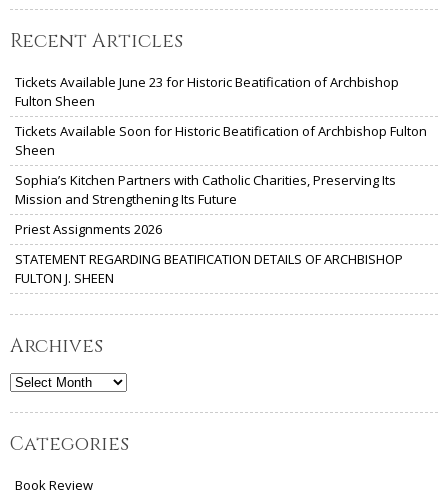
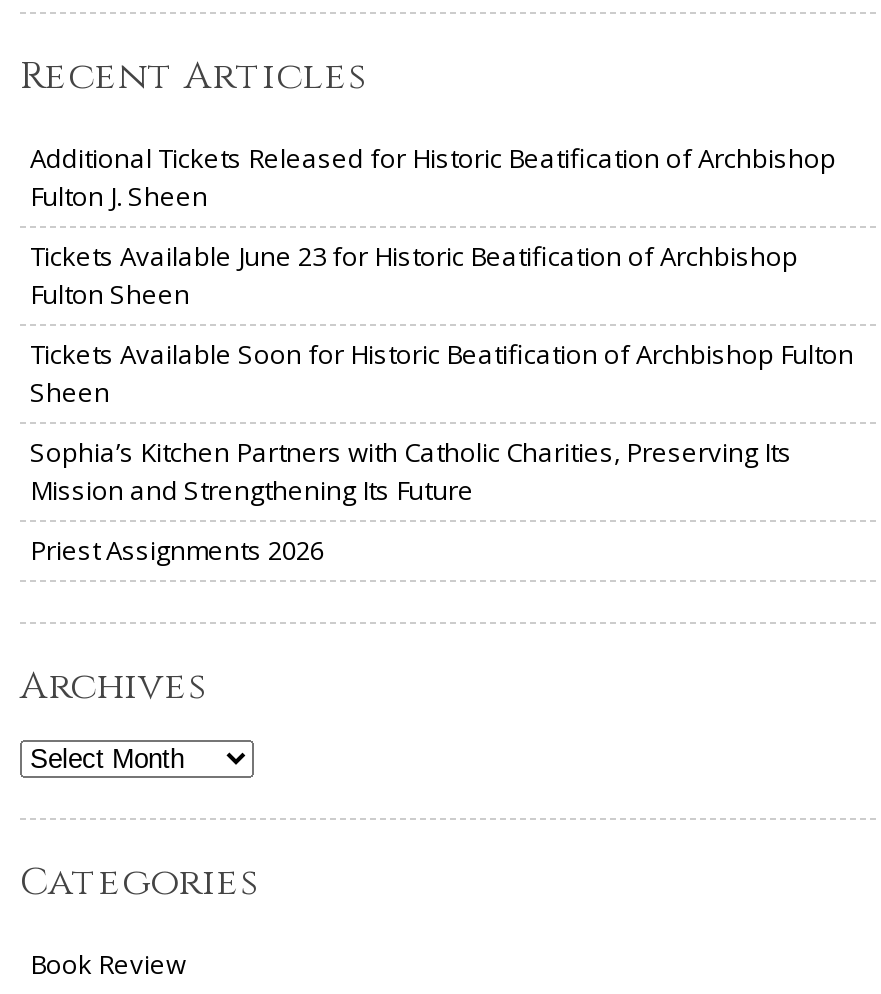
none -> [30,140,836,214] Additional Tickets Released for Historic Beatification of Archbishop | Fulton J. Sheen
moved [15,73,427,238] -> [30,238,854,568]: Tickets Available June 23 for Historic Beatification of Archbishop | Fulton Sheen | Tickets Available Soon for Historic Beatification of Archbishop Fulton | Sheen | Sophia’s Kitchen Partners with Catholic Charities, Preserving Its | Mission and Strengthening Its Future | Priest Assignments 2026
[15,250,403,287] STATEMENT REGARDING BEATIFICATION DETAILS OF ARCHBISHOP | FULTON J. SHEEN -> none

